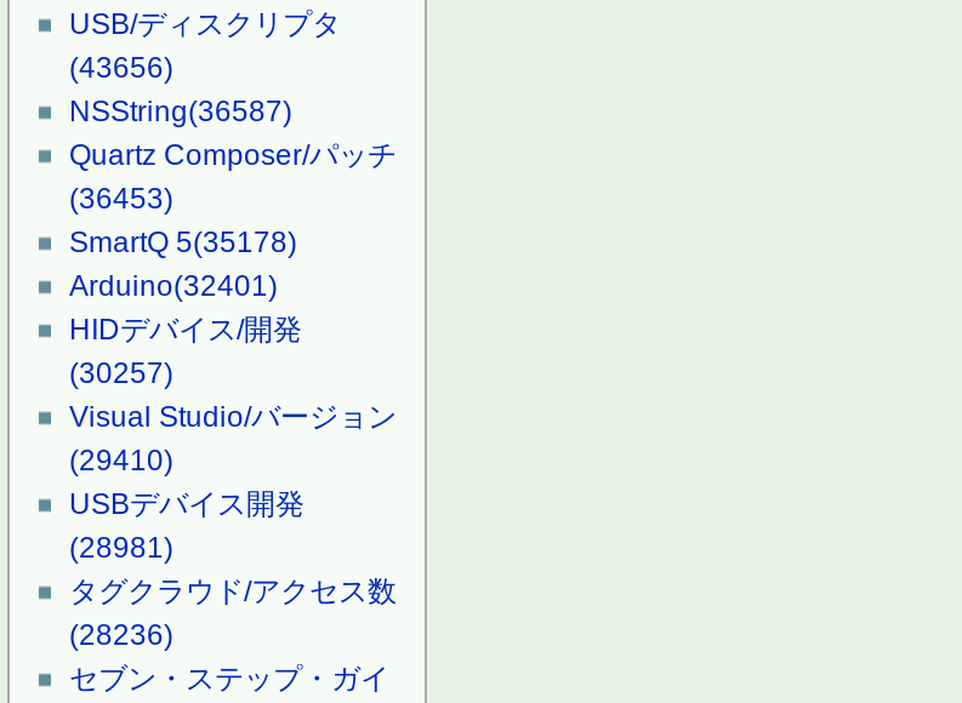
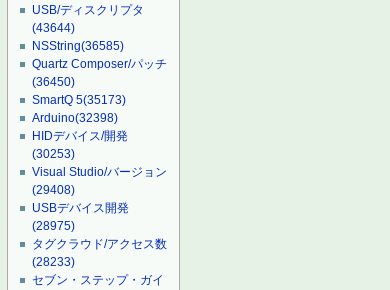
[69,51,173,85] (43656) -> [32,21,75,35] (43644)
[69,95,292,129] NSString(36587) -> [32,39,124,53] NSString(36585)
[69,182,173,216] (36453) -> [32,75,75,89] (36450)
[69,226,297,260] SmartQ 5(35178) -> [32,93,126,107] SmartQ 5(35173)
[69,270,278,304] Arduino(32401) -> [32,111,118,125] Arduino(32398)
[69,357,173,391] (30257) -> [32,147,75,161] (30253)
[69,444,173,478] (29410) -> [32,183,75,197] (29408)
[69,531,173,565] (28981) -> [32,219,75,233] (28975)
[69,619,173,653] (28236) -> [32,255,75,269] (28233)

